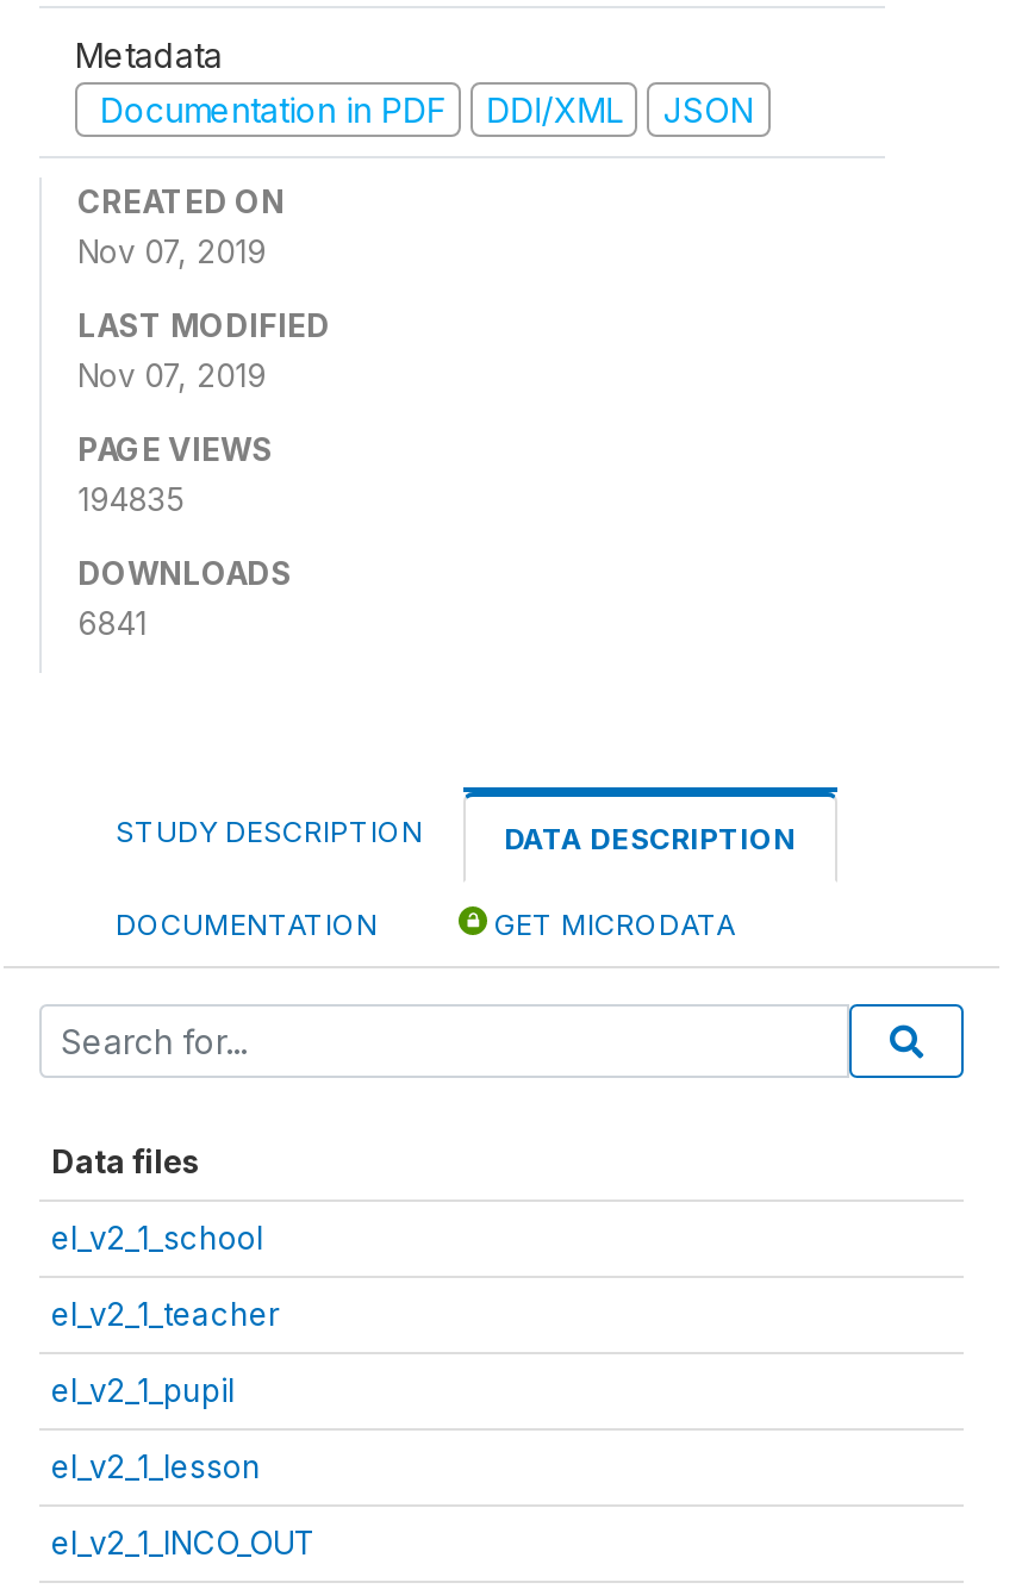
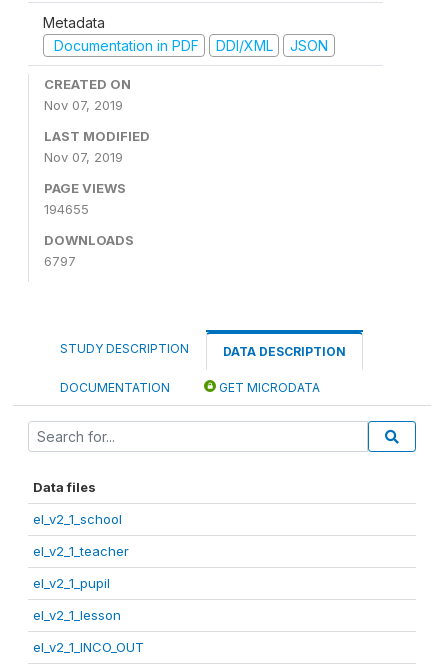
[77,480,185,518] 194835 -> [44,201,89,217] 194655
[77,604,147,642] 6841 -> [44,253,76,269] 6797

